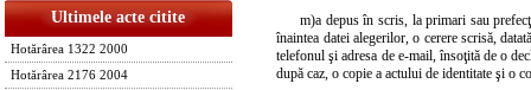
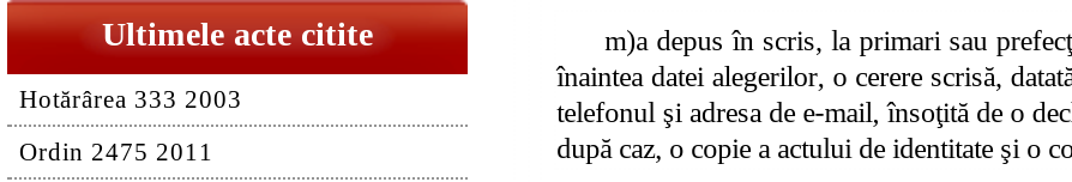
[11,43,128,56] Hotărârea 1322 2000 -> [19,86,242,113] Hotărârea 333 2003
[11,69,128,82] Hotărârea 2176 2004 -> [19,139,213,165] Ordin 2475 2011

